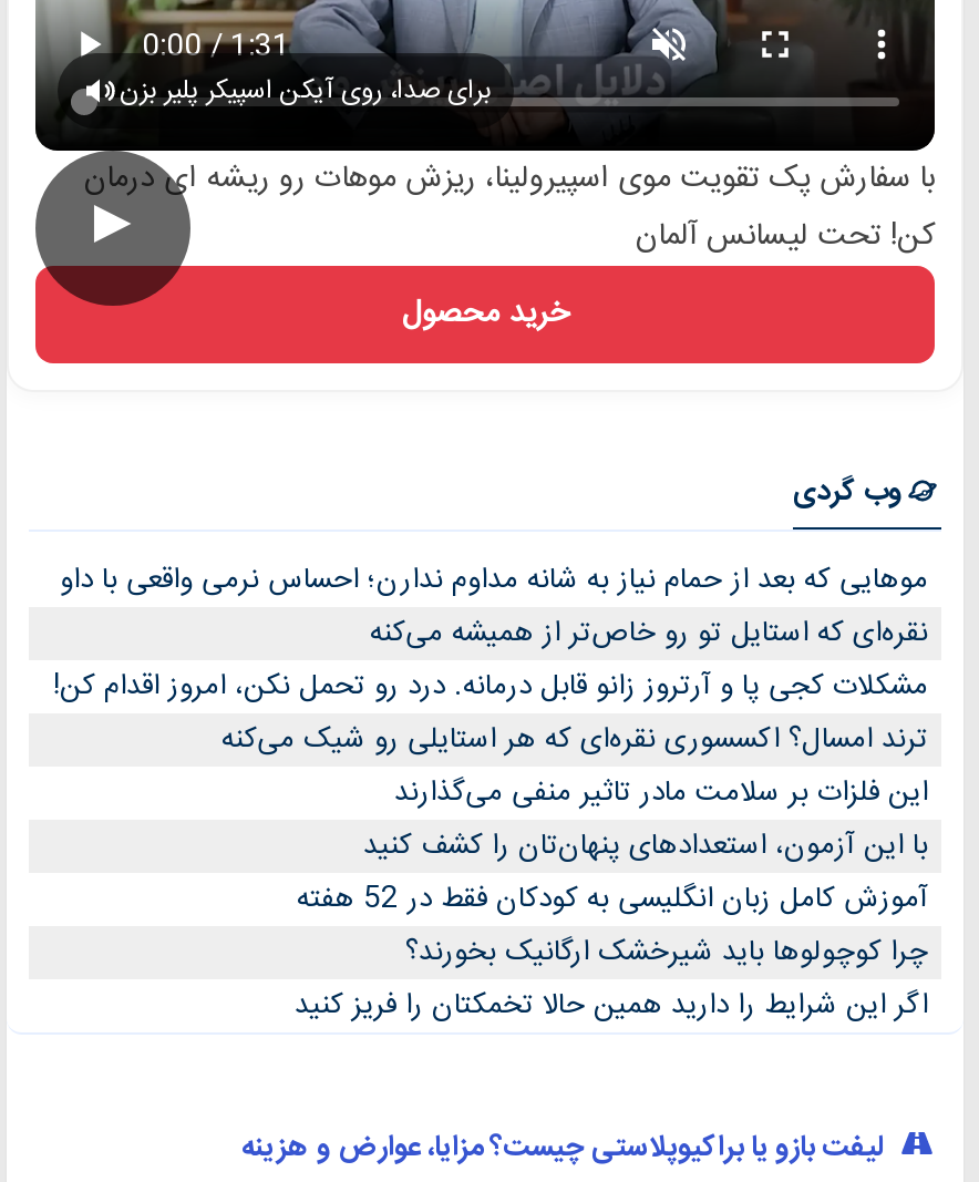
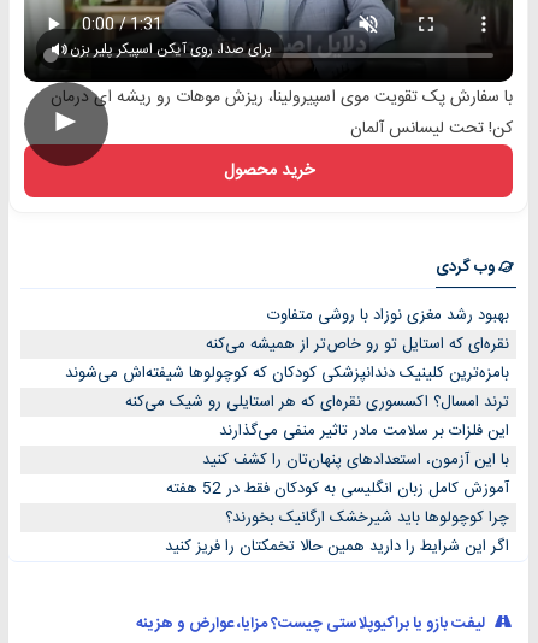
[60,556,928,605] موهایی که بعد از حمام نیاز به شانه مداوم ندارن؛ احساس نرمی واقعی با داو -> [267,302,509,329] بهبود رشد مغزی نوزاد با روشی متفاوت
[53,662,928,711] مشکلات کجی پا و آرتروز زانو قابل درمانه. درد رو تحمل نکن، امروز اقدام کن! -> [65,360,509,386] بامزه‌ترین کلینیک دندانپزشکی کودکان که کوچولوها شیفته‌اش می‌شوند

